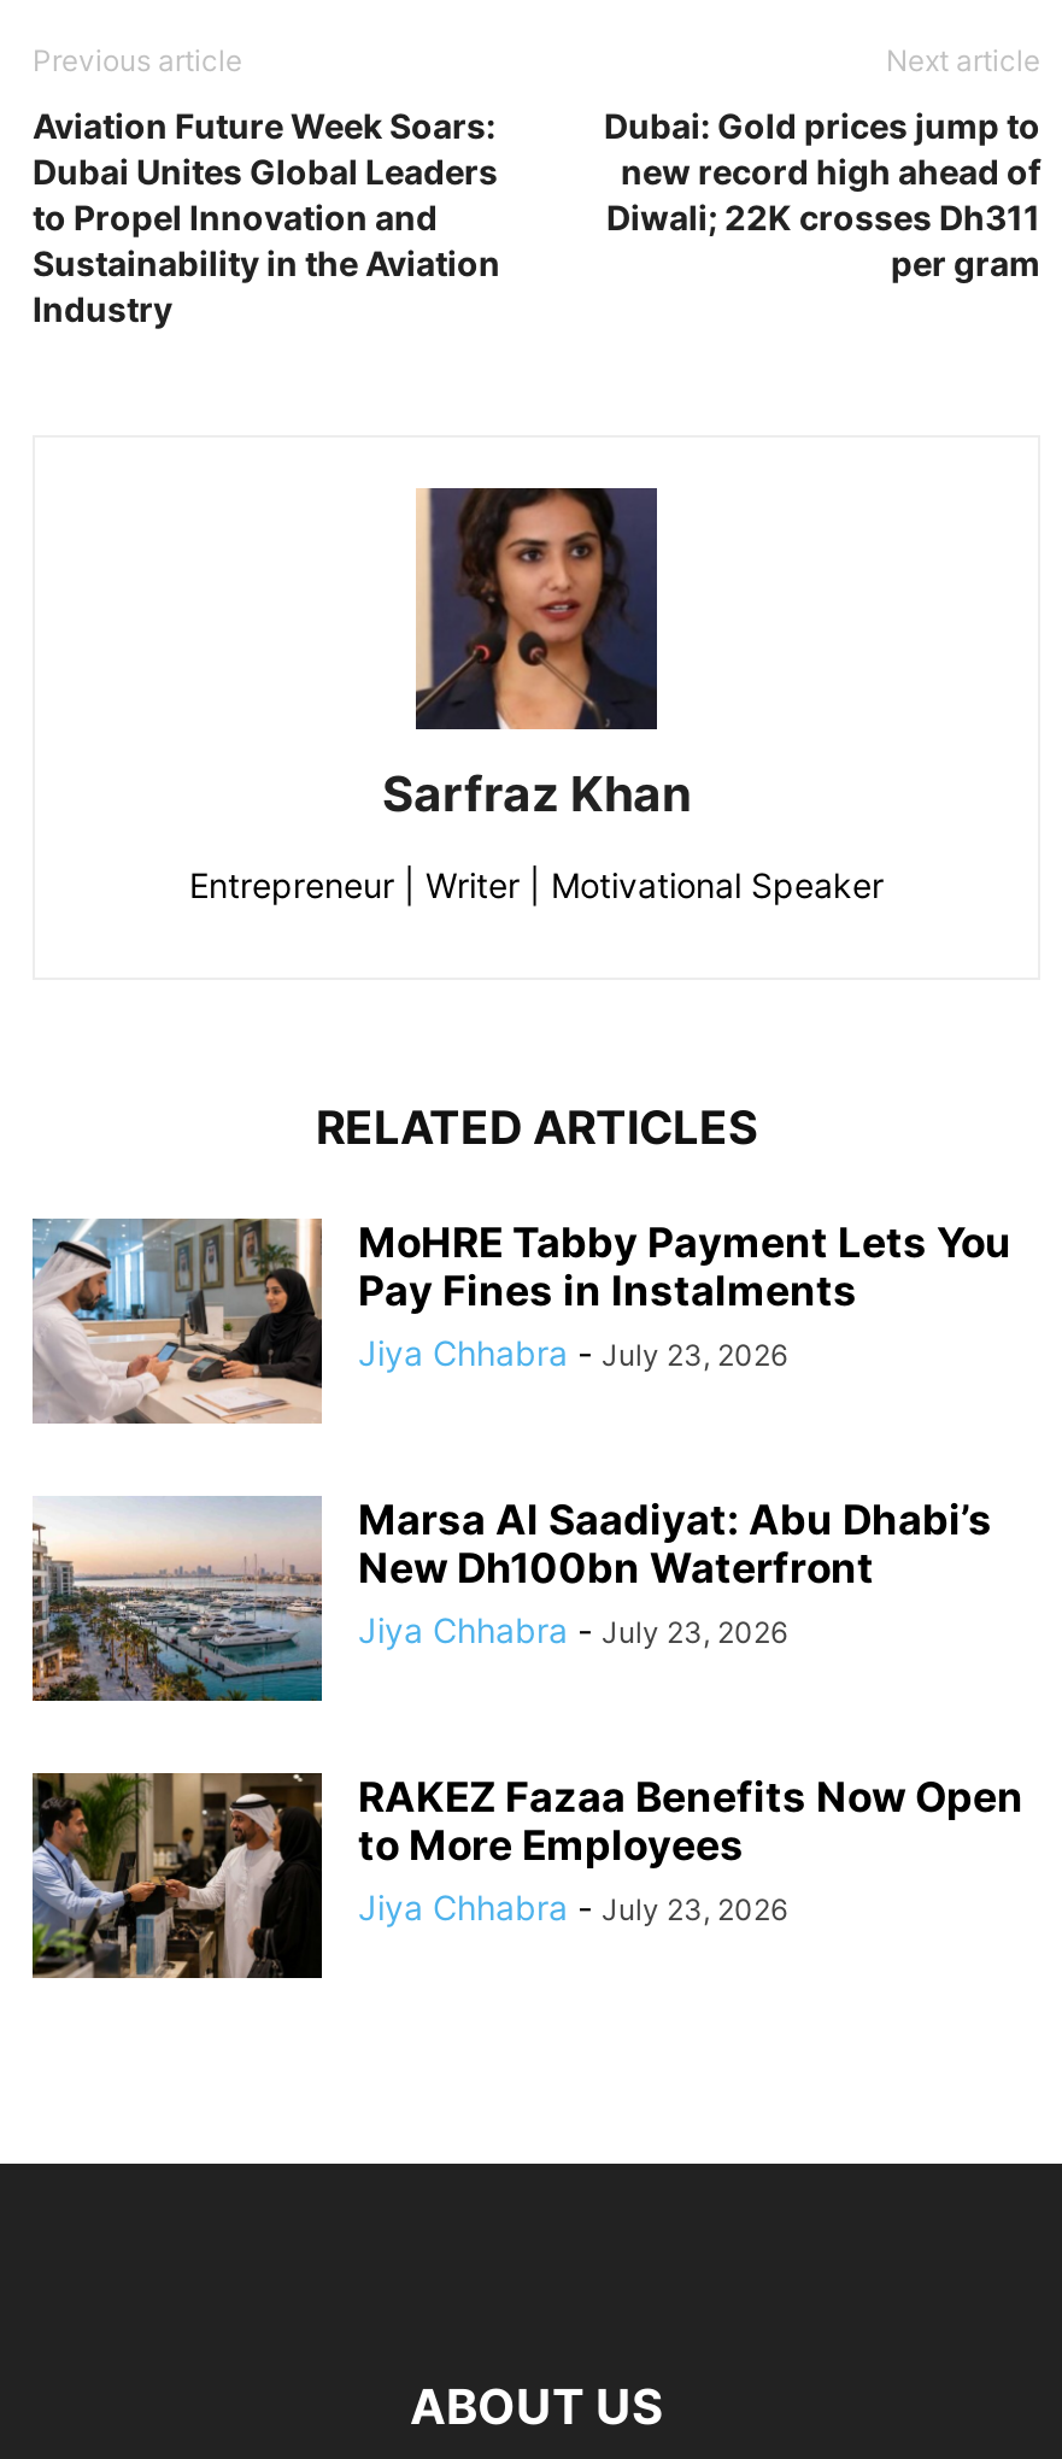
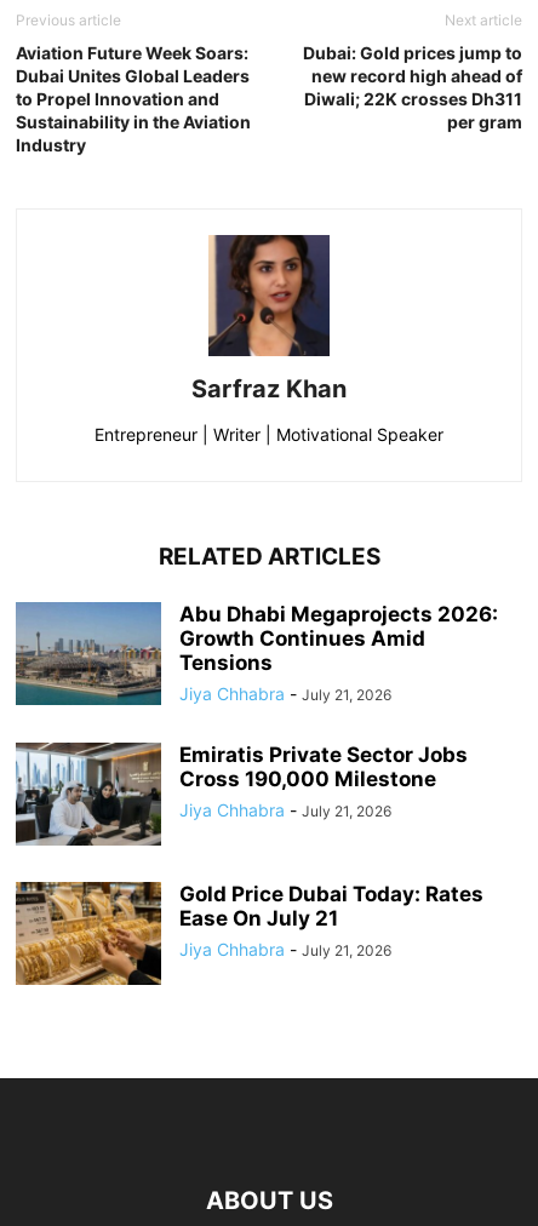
[35,1217,1011,1425] [image] | MoHRE Tabby Payment Lets You | Pay Fines in Instalments | Jiya Chhabra - July 23, 2026 -> [16,601,498,706] [image] | Abu Dhabi Megaprojects 2026: | Growth Continues Amid | Tensions | Jiya Chhabra - July 21, 2026
[30,1495,992,1704] [image] | Marsa Al Saadiyat: Abu Dhabi’s | New Dh100bn Waterfront | Jiya Chhabra - July 23, 2026 -> [15,741,468,847] [image] | Emiratis Private Sector Jobs | Cross 190,000 Milestone | Jiya Chhabra - July 21, 2026
[30,1772,1023,1982] [image] | RAKEZ Fazaa Benefits Now Open | to More Employees | Jiya Chhabra - July 23, 2026 -> [15,881,483,986] [image] | Gold Price Dubai Today: Rates | Ease On July 21 | Jiya Chhabra - July 21, 2026

